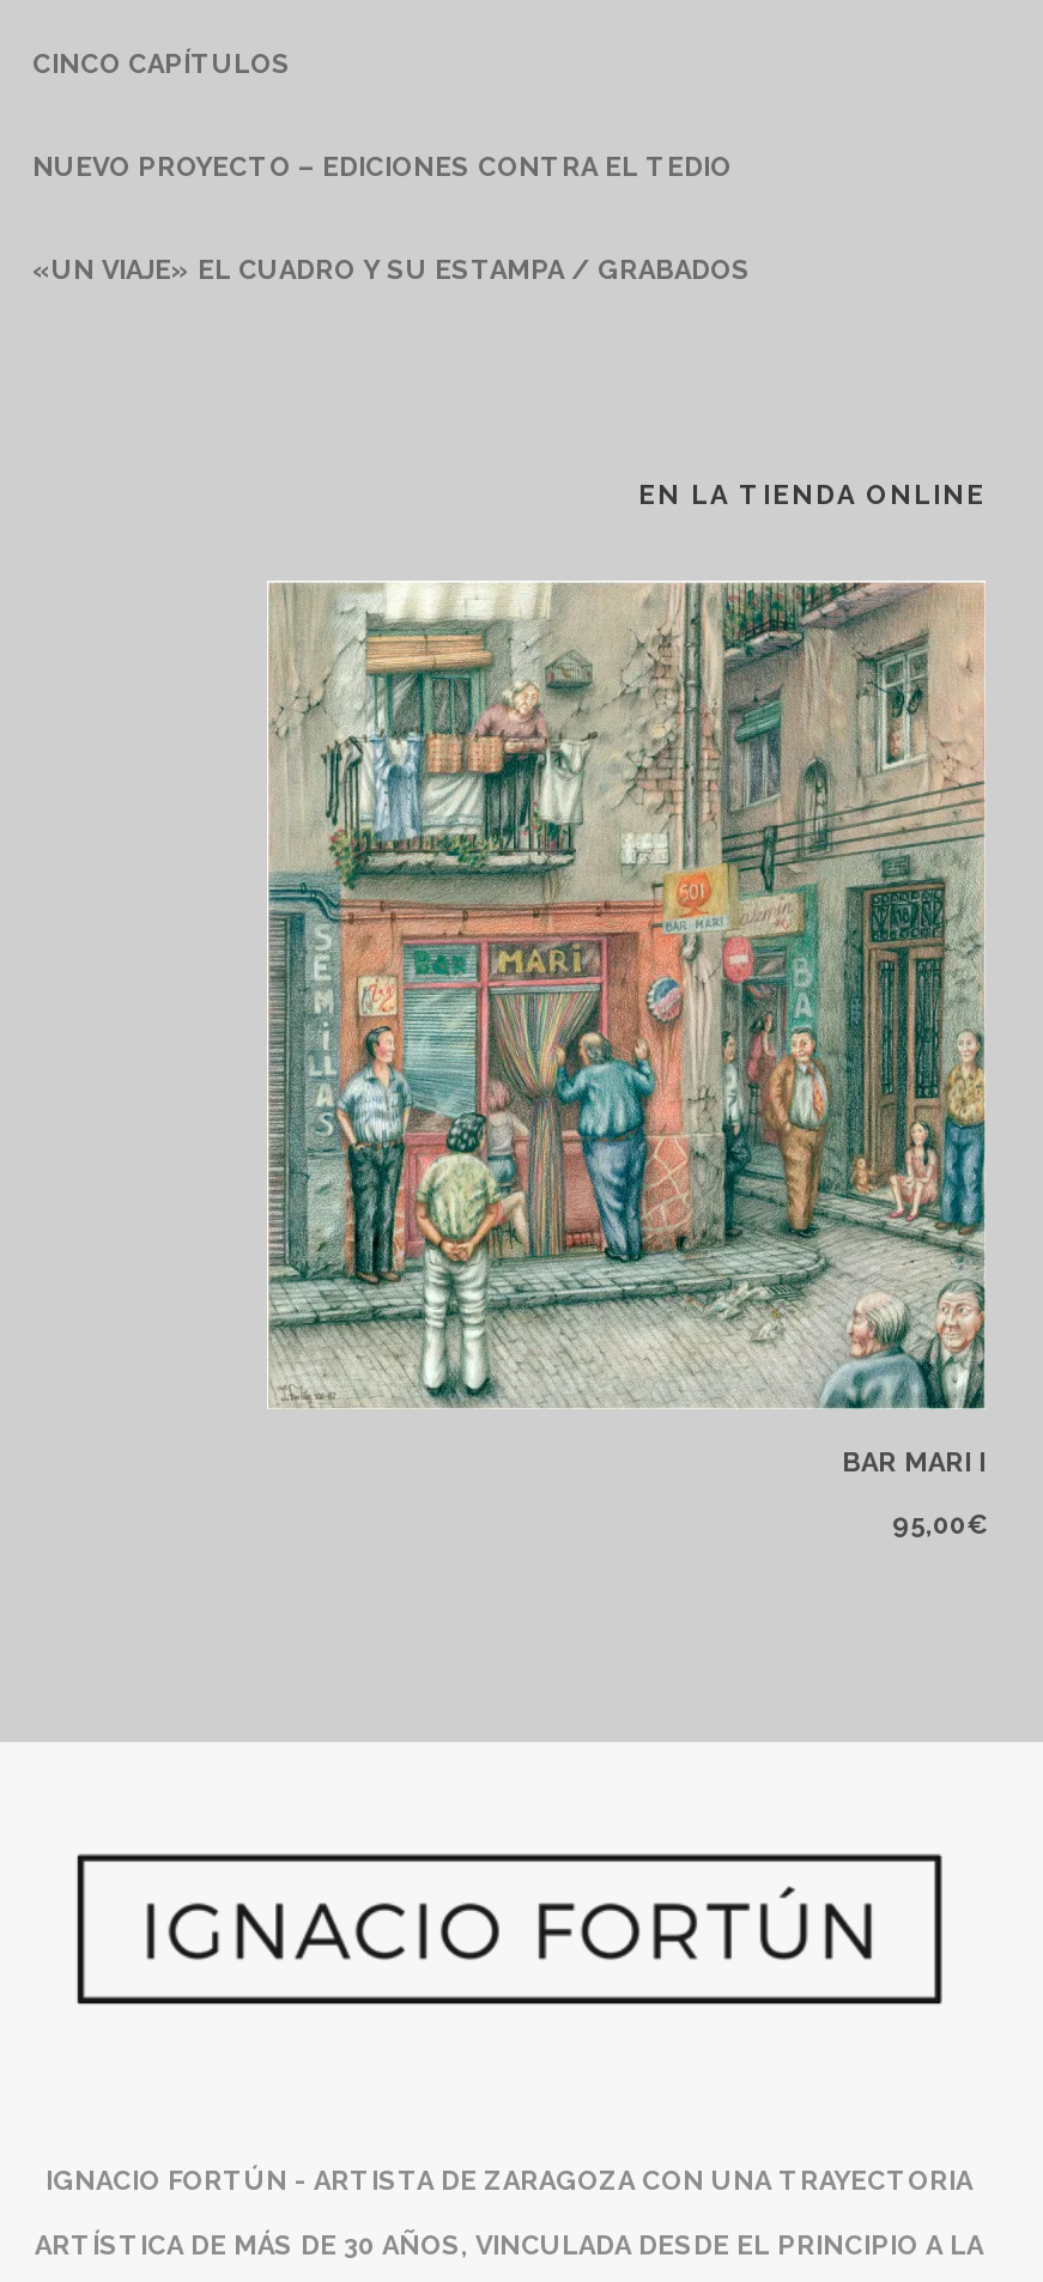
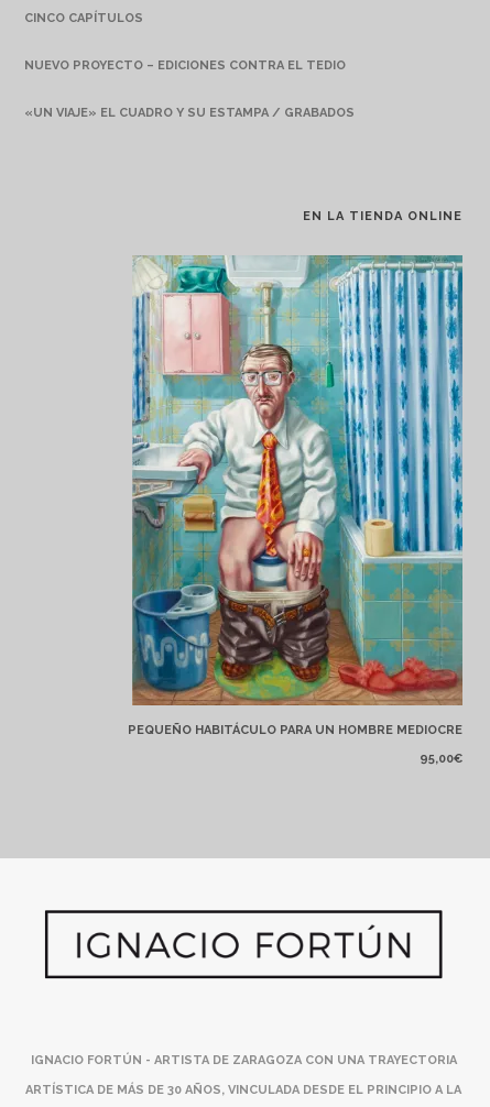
[267,581,986,1479] [image] | BAR MARI I -> [128,254,464,737] [image] | PEQUEÑO HABITÁCULO PARA UN HOMBRE MEDIOCRE

